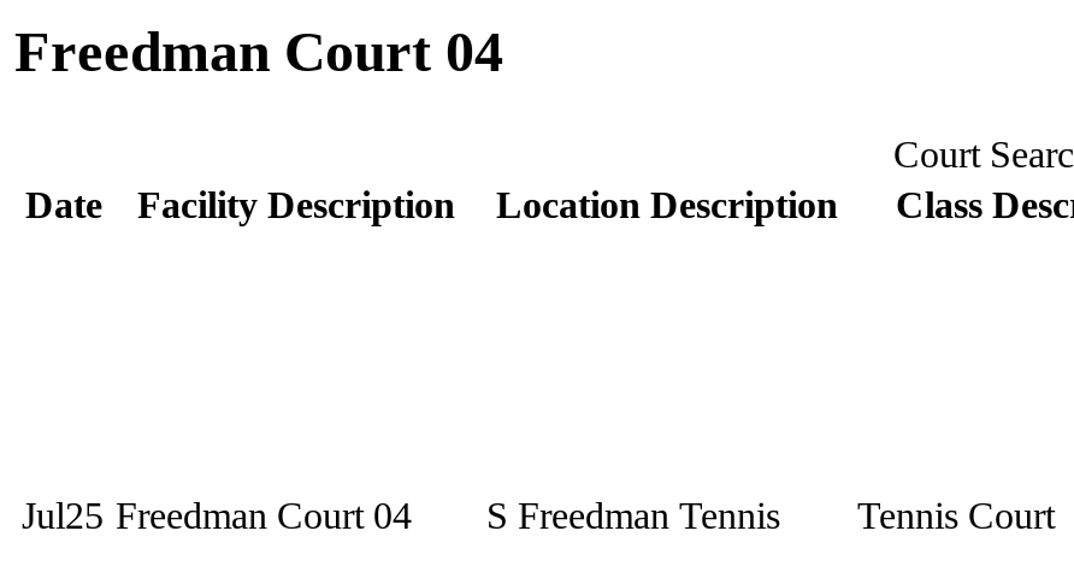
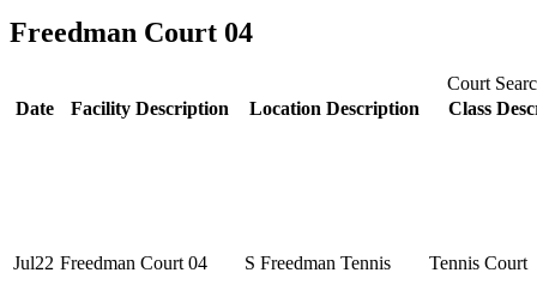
[22,494,412,535] Jul25 Freedman Court 04 -> [13,252,207,273] Jul22 Freedman Court 04

